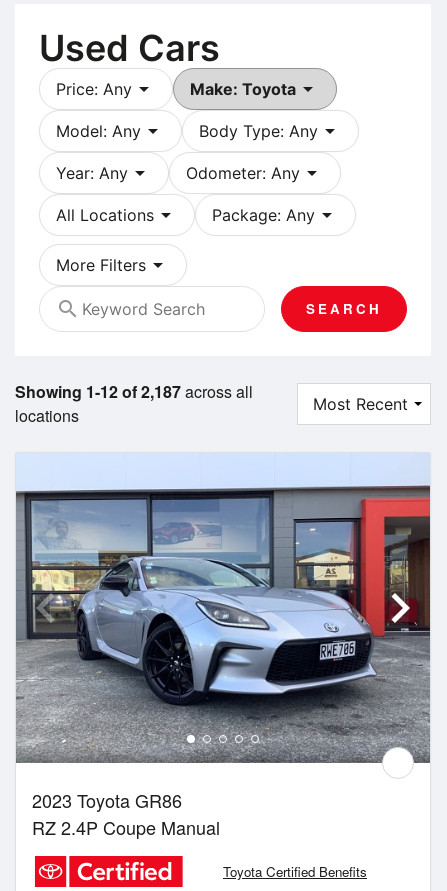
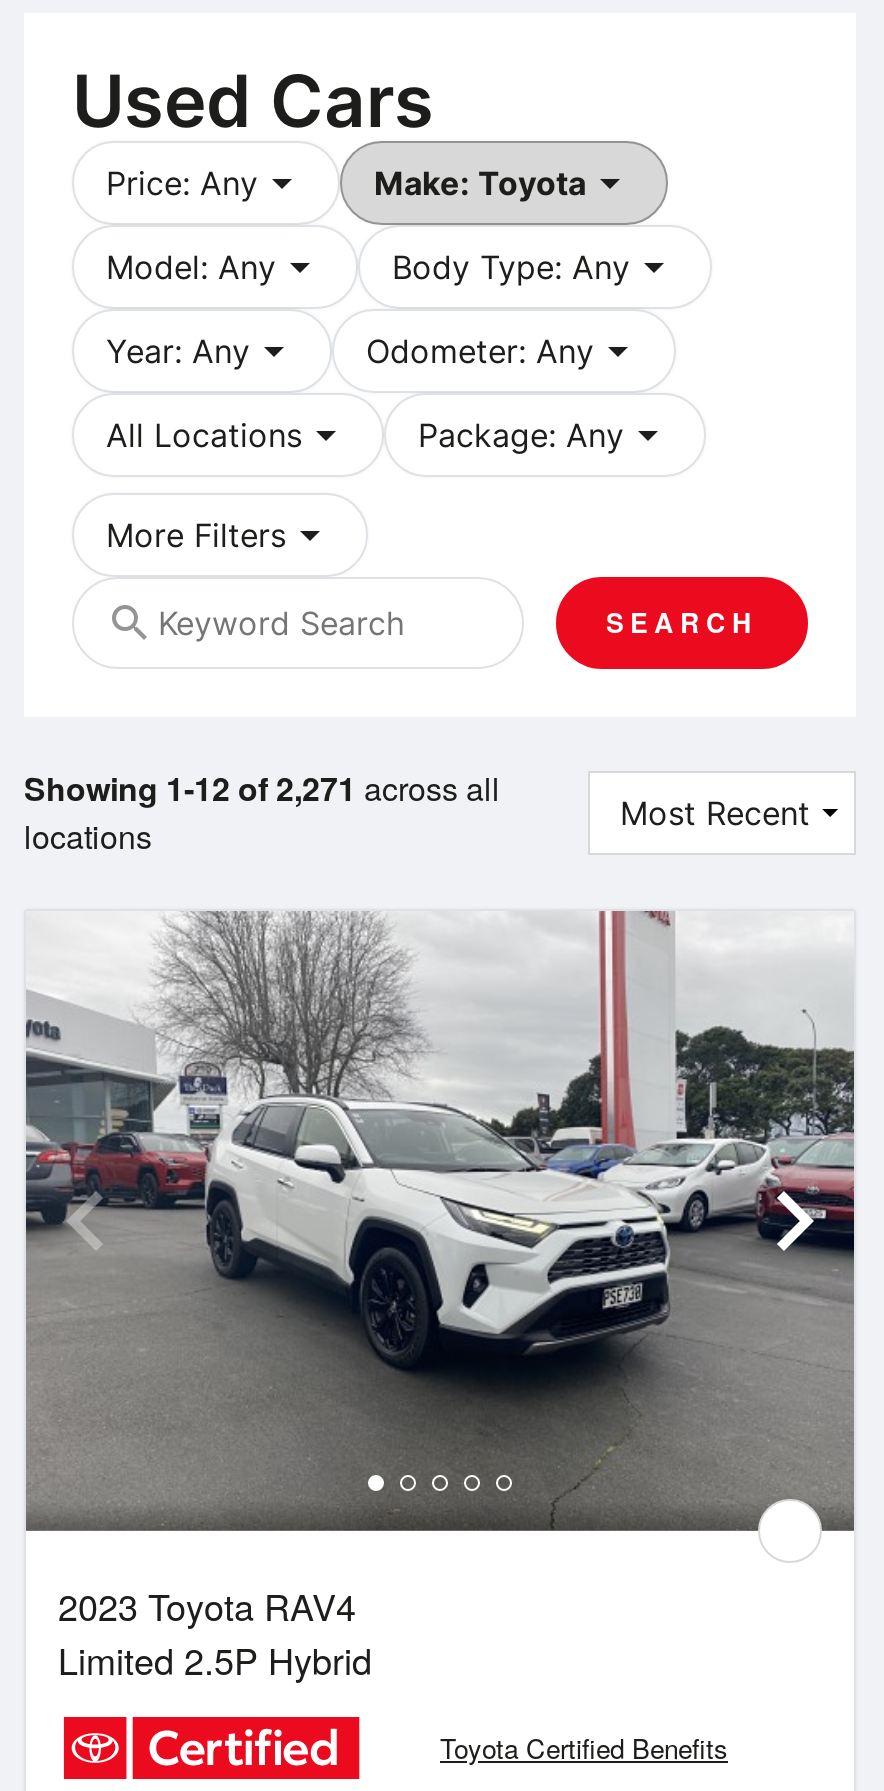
[15,380,253,403] Showing 1-12 of 2,187 across all -> [24,764,500,810] Showing 1-12 of 2,271 across all
[16,453,431,840] [image] | 2023 Toyota GR86 | RZ 2.4P Coupe Manual -> [26,909,854,1685] [image] | 2023 Toyota RAV4 | Limited 2.5P Hybrid

